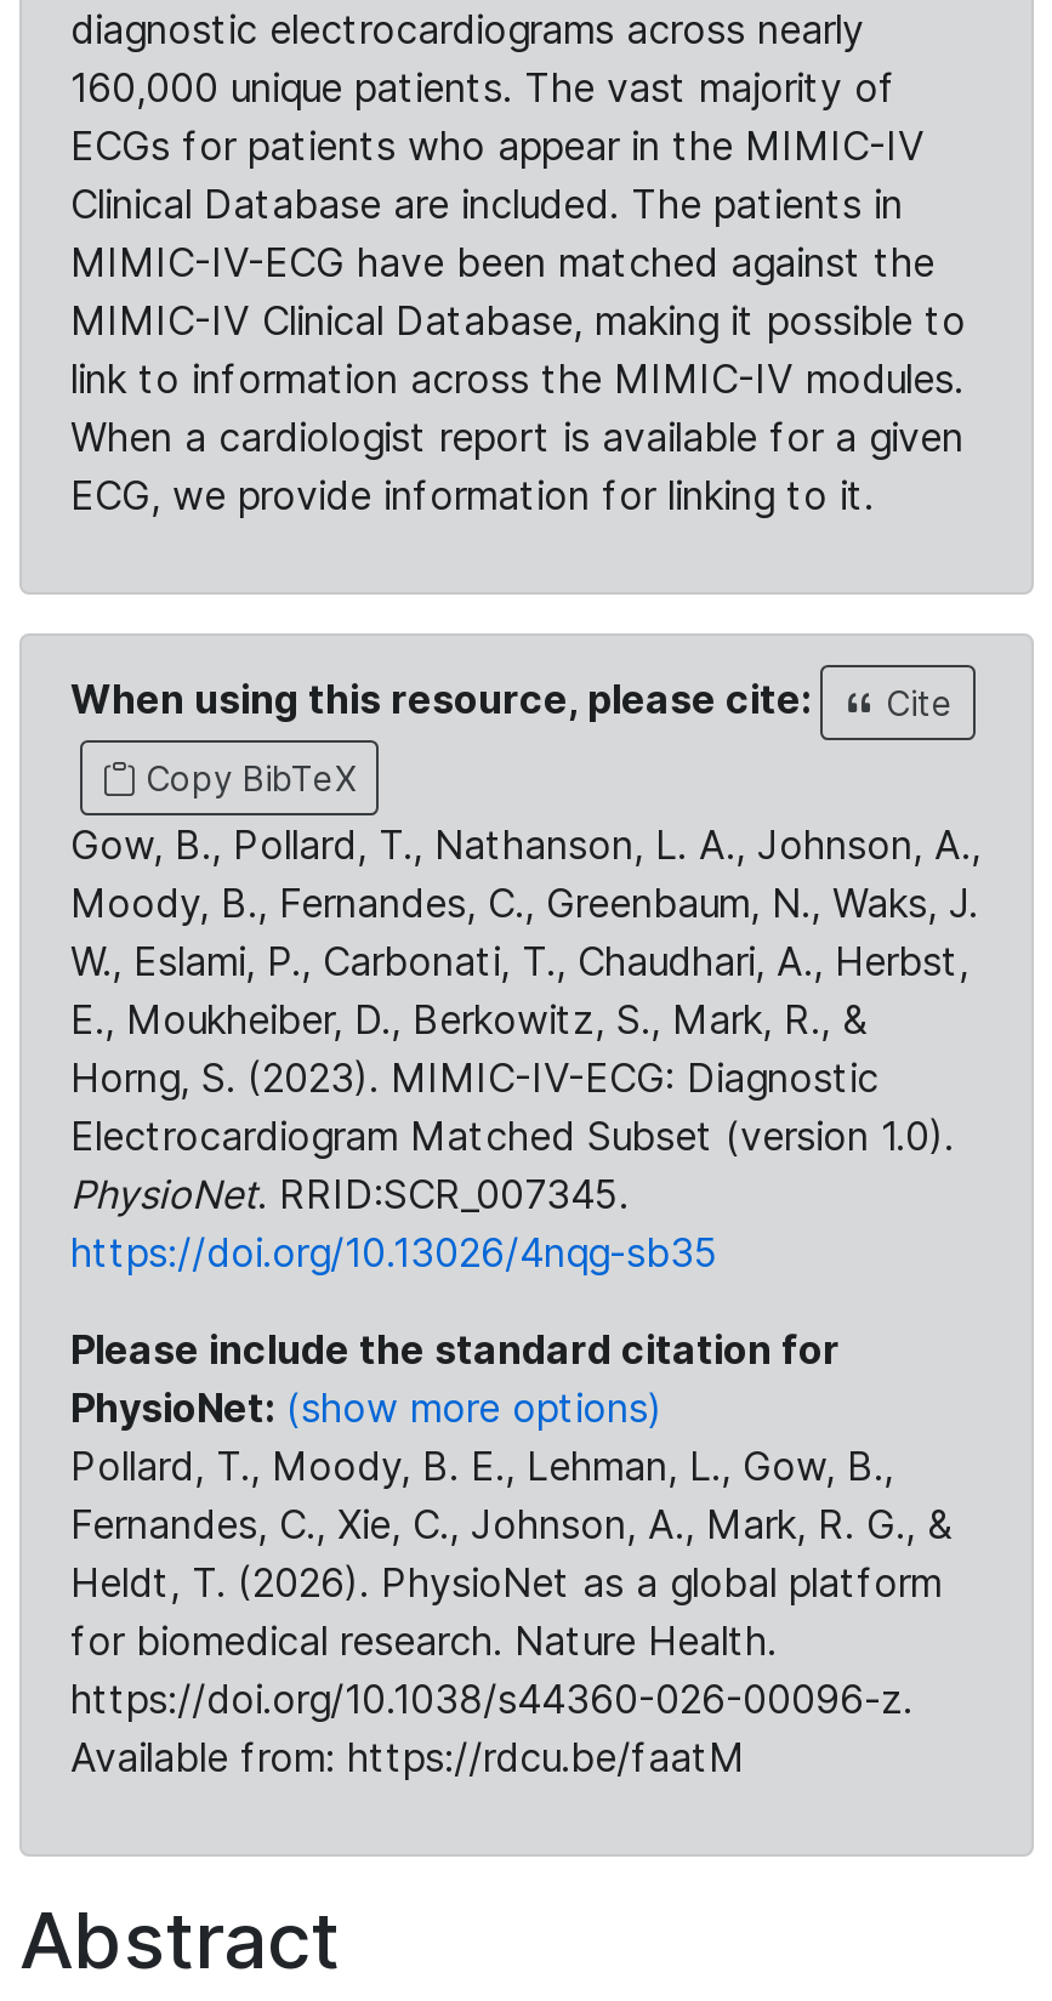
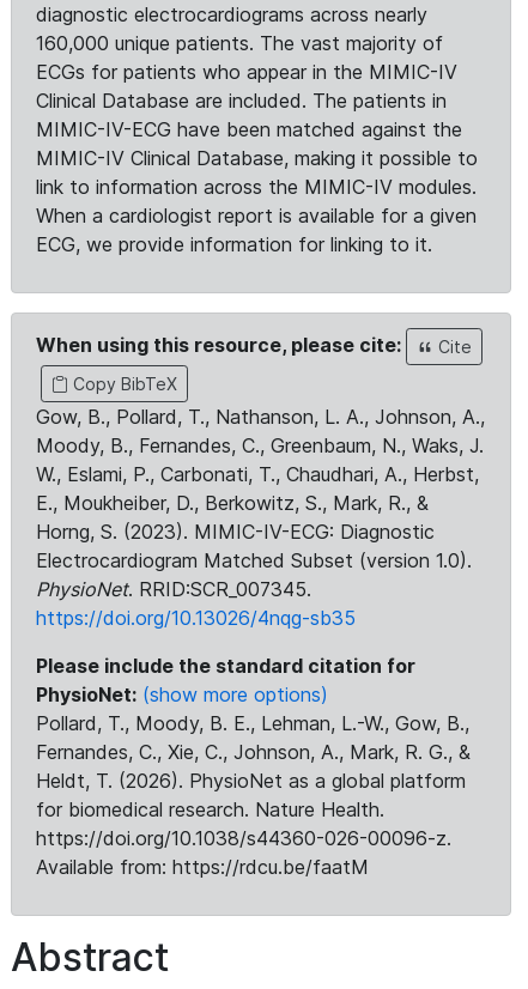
[70,1442,893,1490] Pollard, T., Moody, B. E., Lehman, L., Gow, B., -> [36,711,469,735] Pollard, T., Moody, B. E., Lehman, L.-W., Gow, B.,

